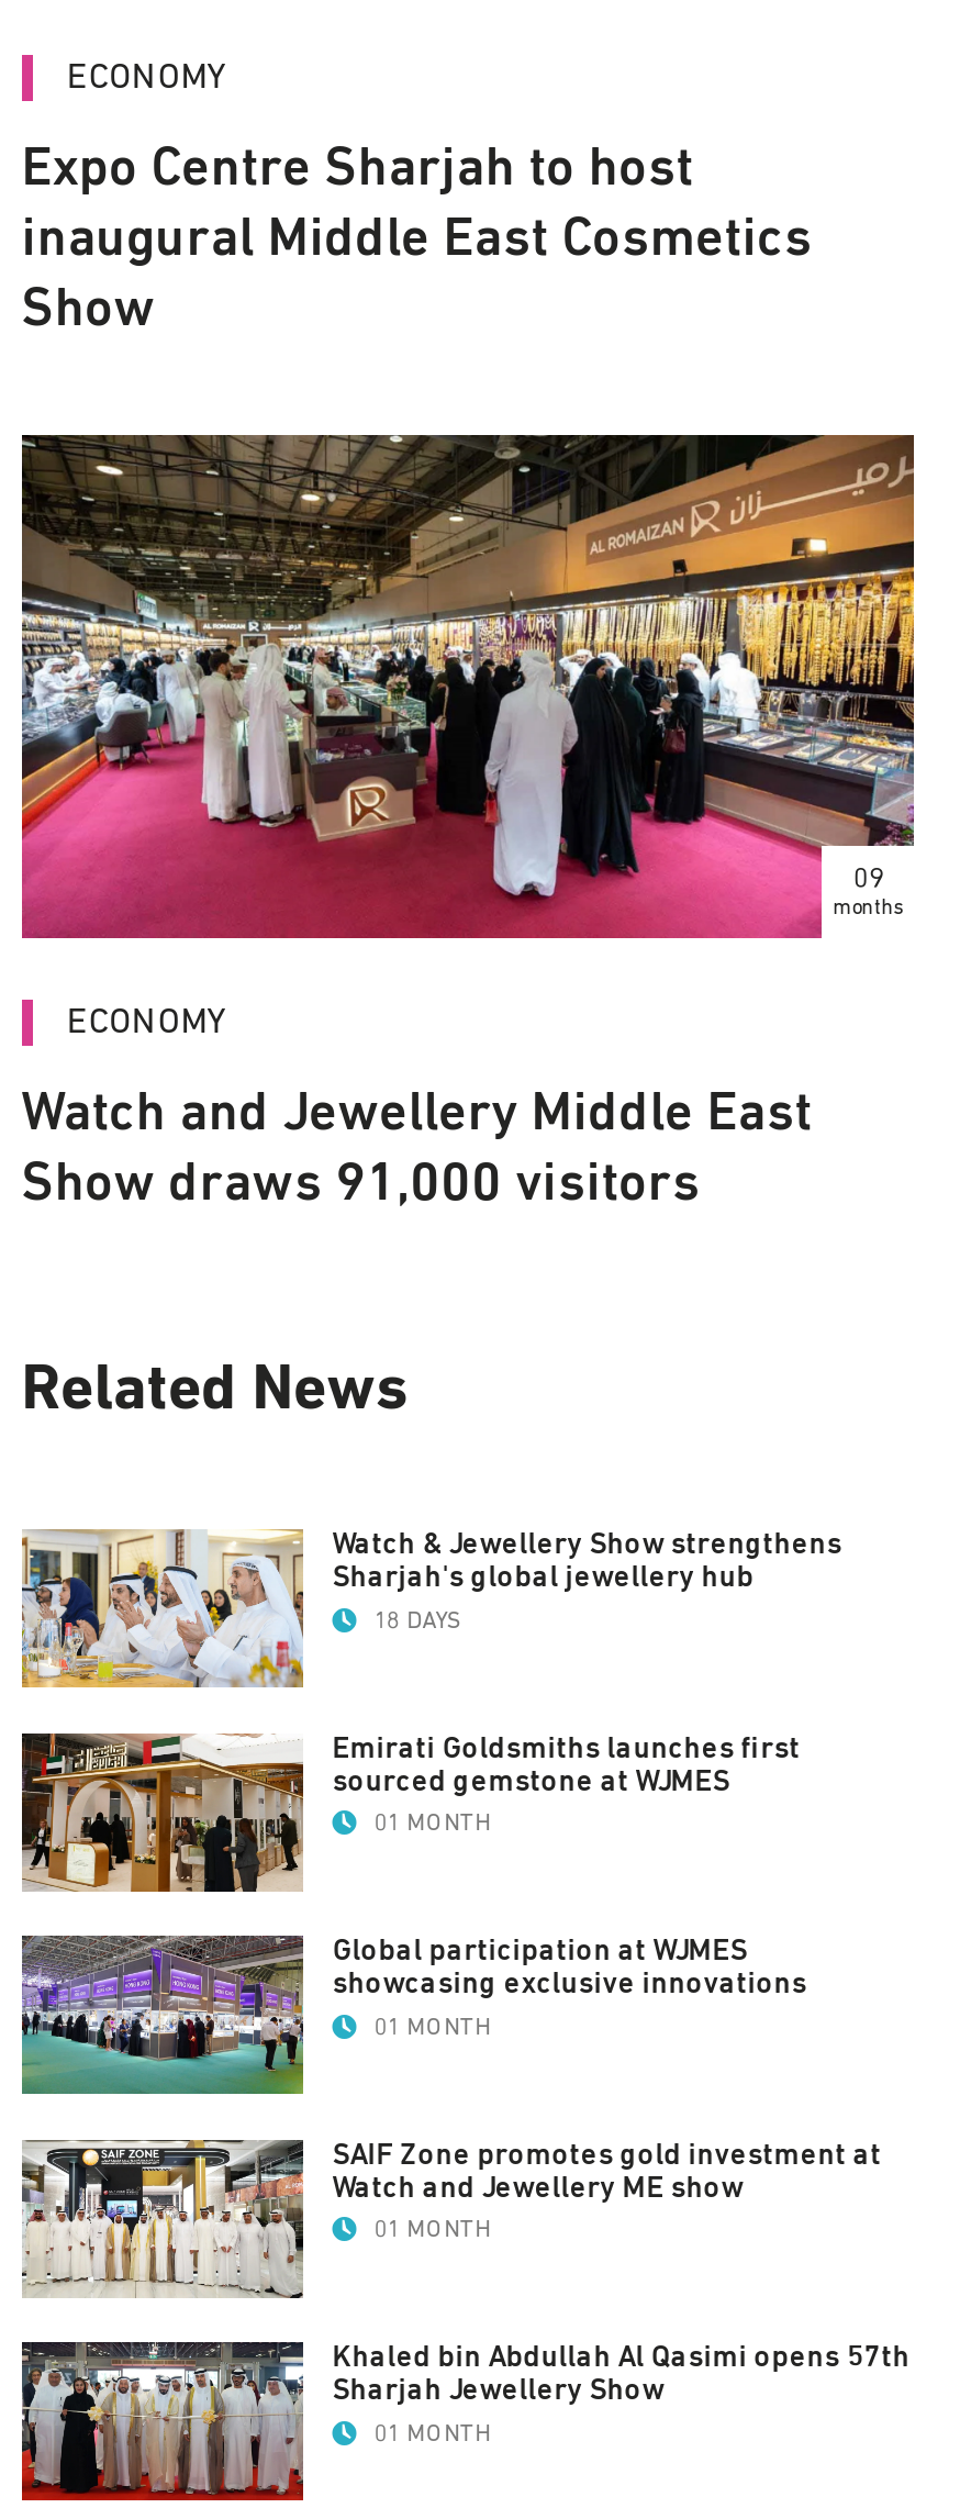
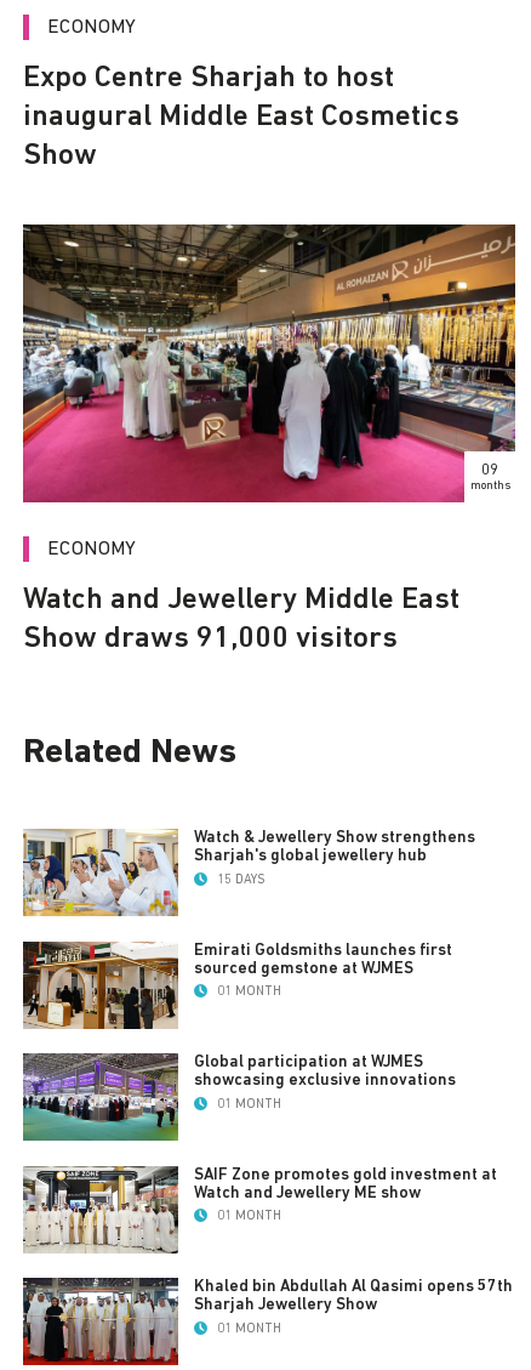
[374,1607,459,1632] 18 DAYS -> [217,872,264,885] 15 DAYS

